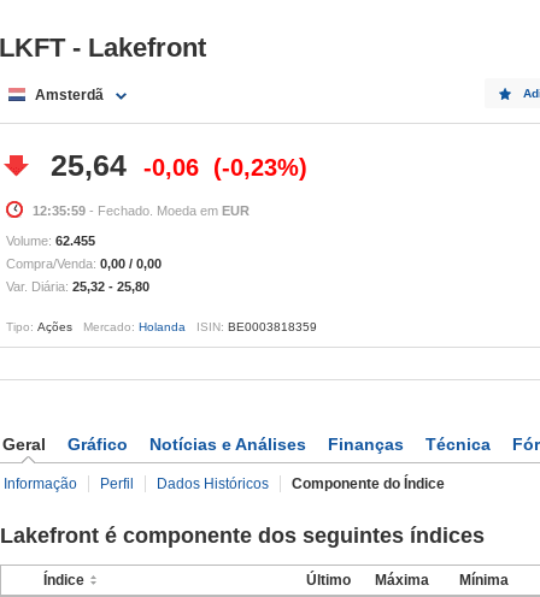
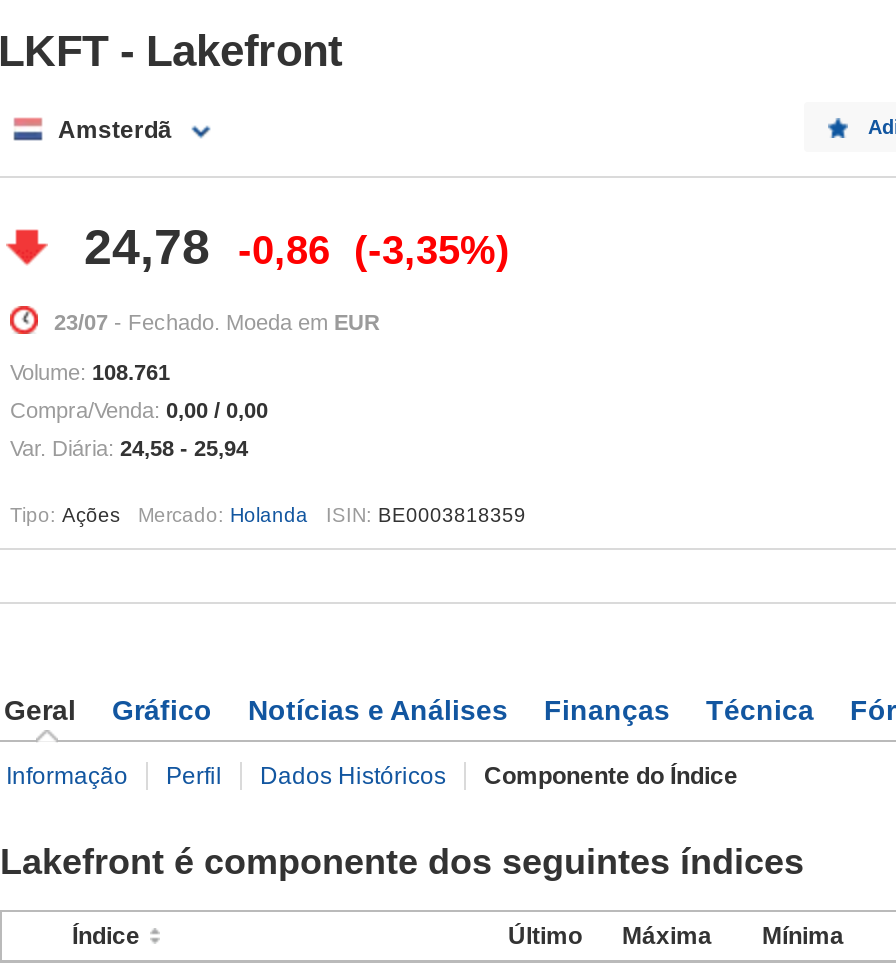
[51,148,127,182] 25,64 -> [84,218,210,274] 24,78
[143,154,199,181] -0,06 -> [238,228,330,272] -0,86
[222,154,299,181] -0,23% -> [368,228,496,272] -3,35%
[33,203,250,218] 12:35:59 - Fechado. Moeda em EUR -> [54,310,380,334] 23/07 - Fechado. Moeda em EUR
[6,234,95,248] Volume: 62.455 -> [10,360,170,384] Volume: 108.761
[6,279,149,294] Var. Diária: 25,32 - 25,80 -> [10,436,248,460] Var. Diária: 24,58 - 25,94

